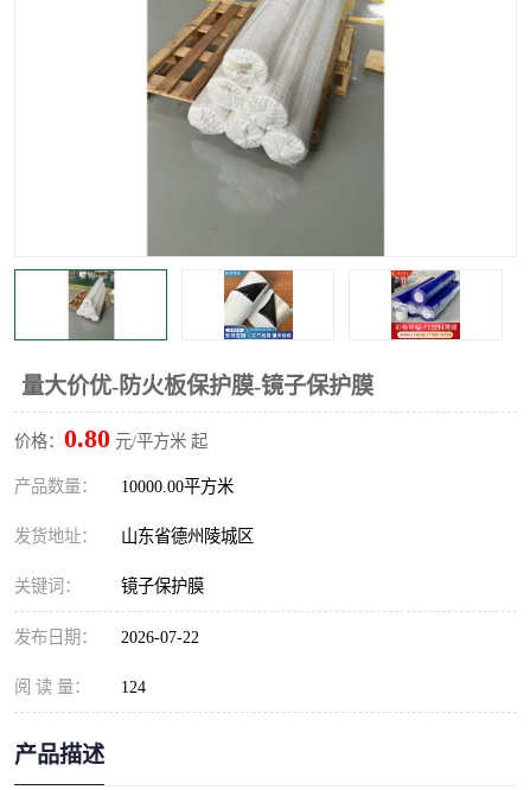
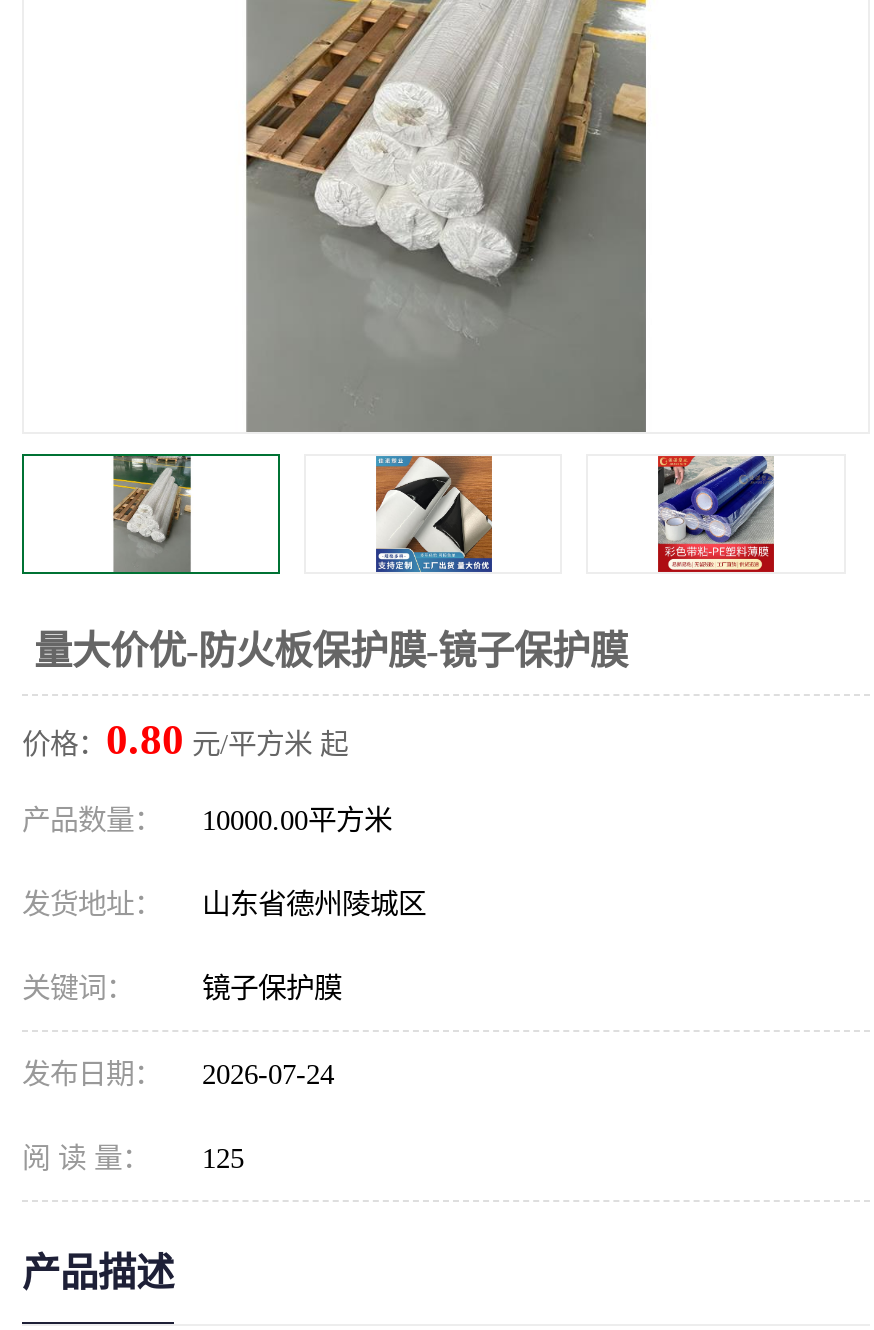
[14,627,199,646] 发布日期： 2026-07-22 -> [22,1058,334,1090] 发布日期： 2026-07-24
[14,677,146,696] 阅 读 量： 124 -> [22,1142,244,1174] 阅 读 量： 125

